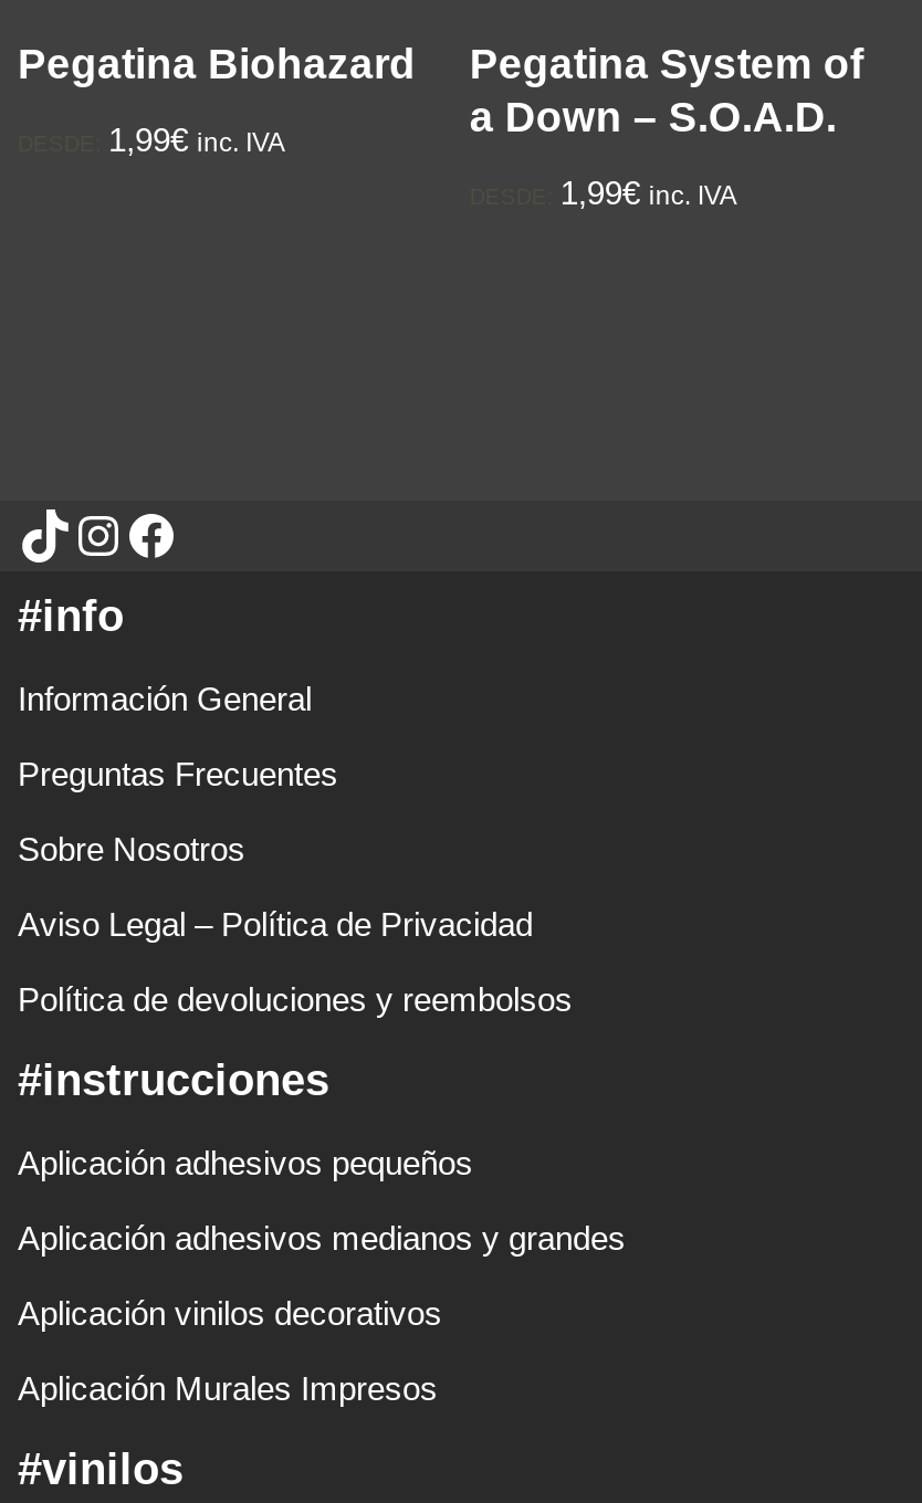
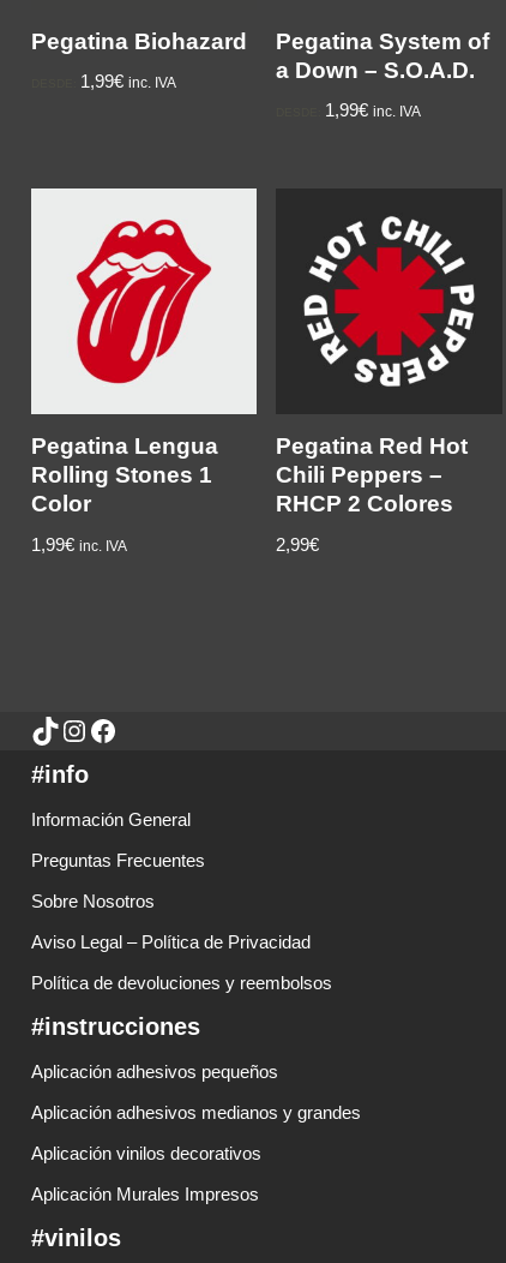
none -> [30,187,258,554] [image] | Pegatina Lengua | Rolling Stones 1 | Color | 1,99€inc. IVA
none -> [276,216,475,554] [image] | Pegatina Red Hot | Chili Peppers – | RHCP 2 Colores | 2,99€

